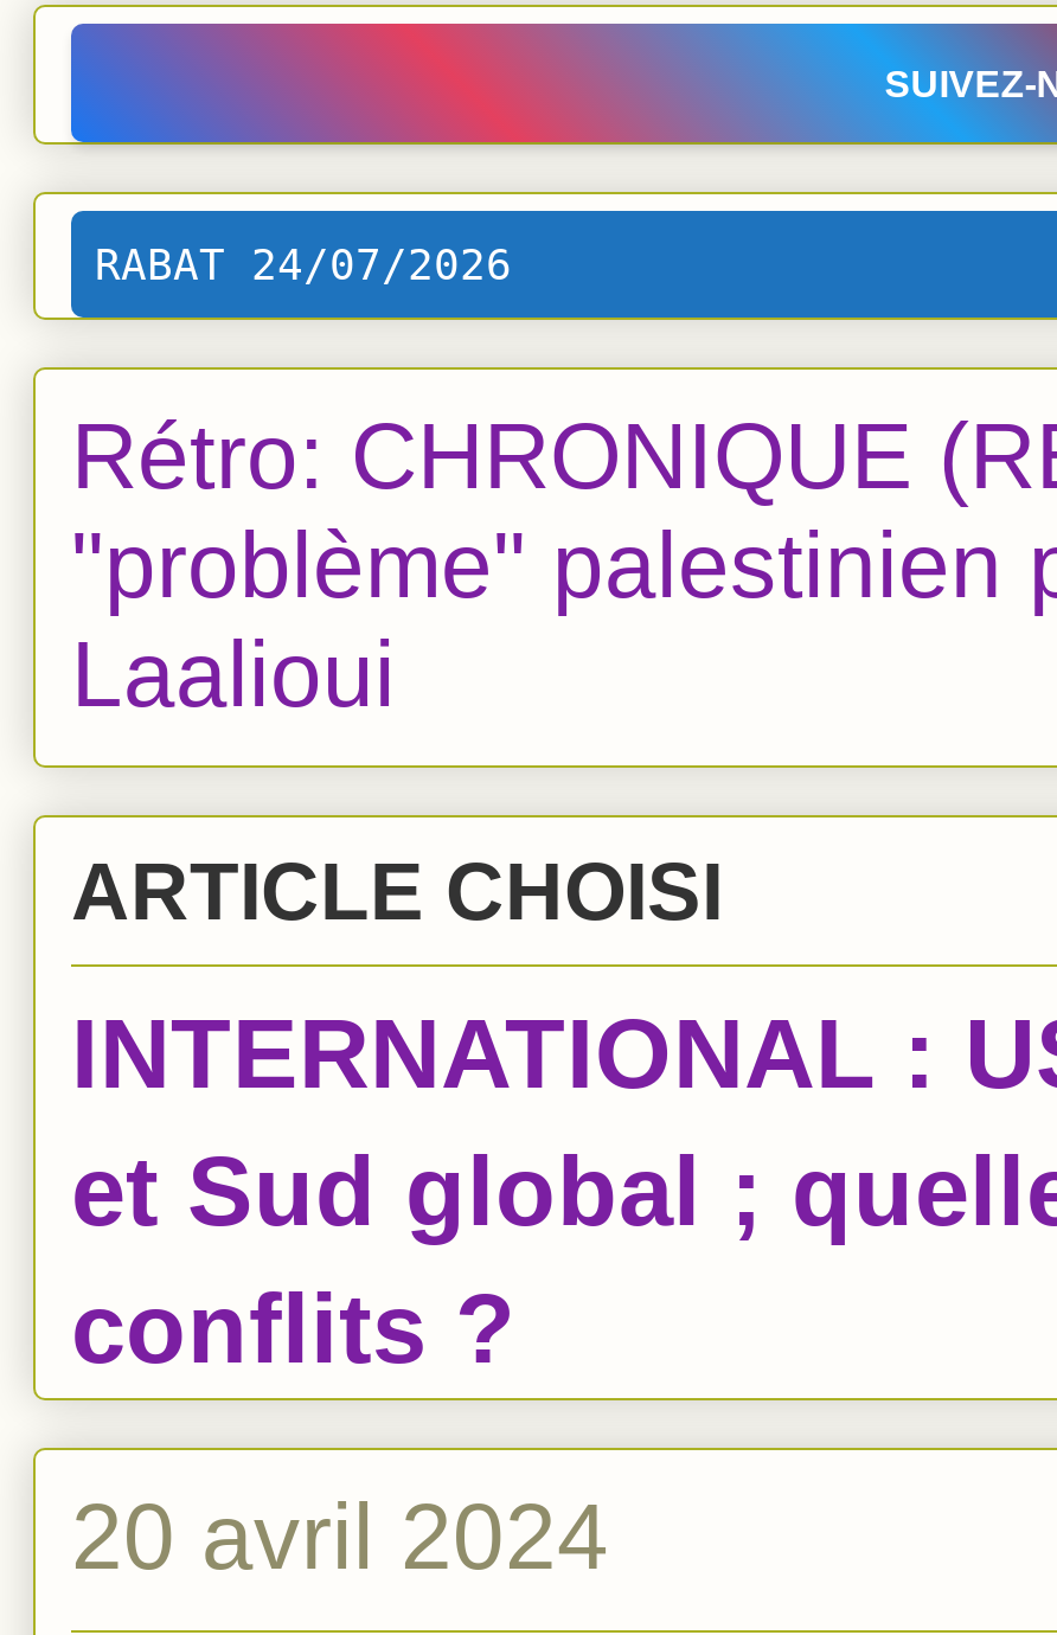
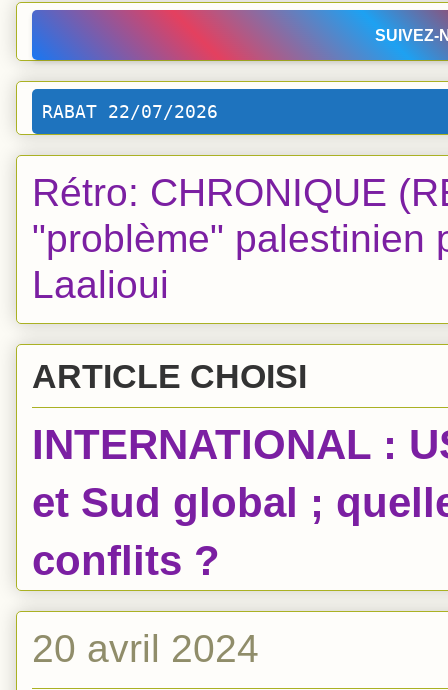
[95,239,512,289] RABAT 24/07/2026 -> [42,101,218,122] RABAT 22/07/2026

